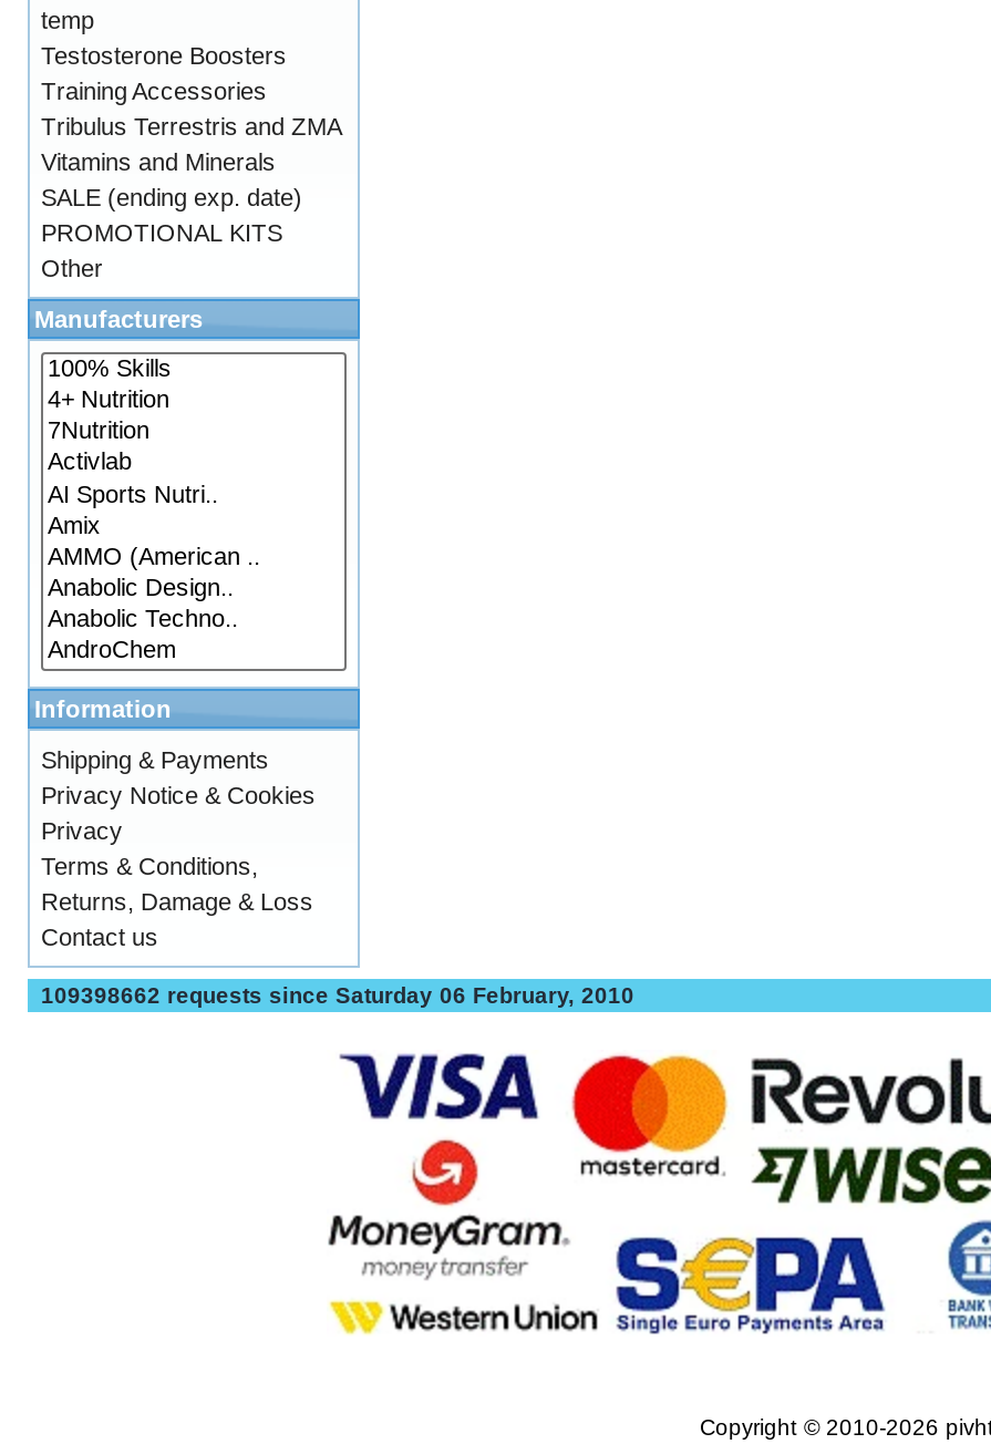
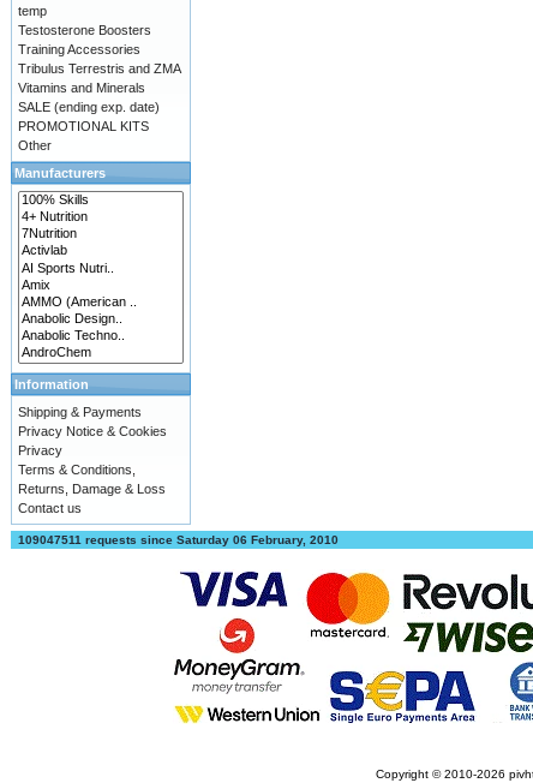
[28,983,648,1007] 109398662 requests since Saturday 06 February, 2010 -> [11,533,346,546] 109047511 requests since Saturday 06 February, 2010

